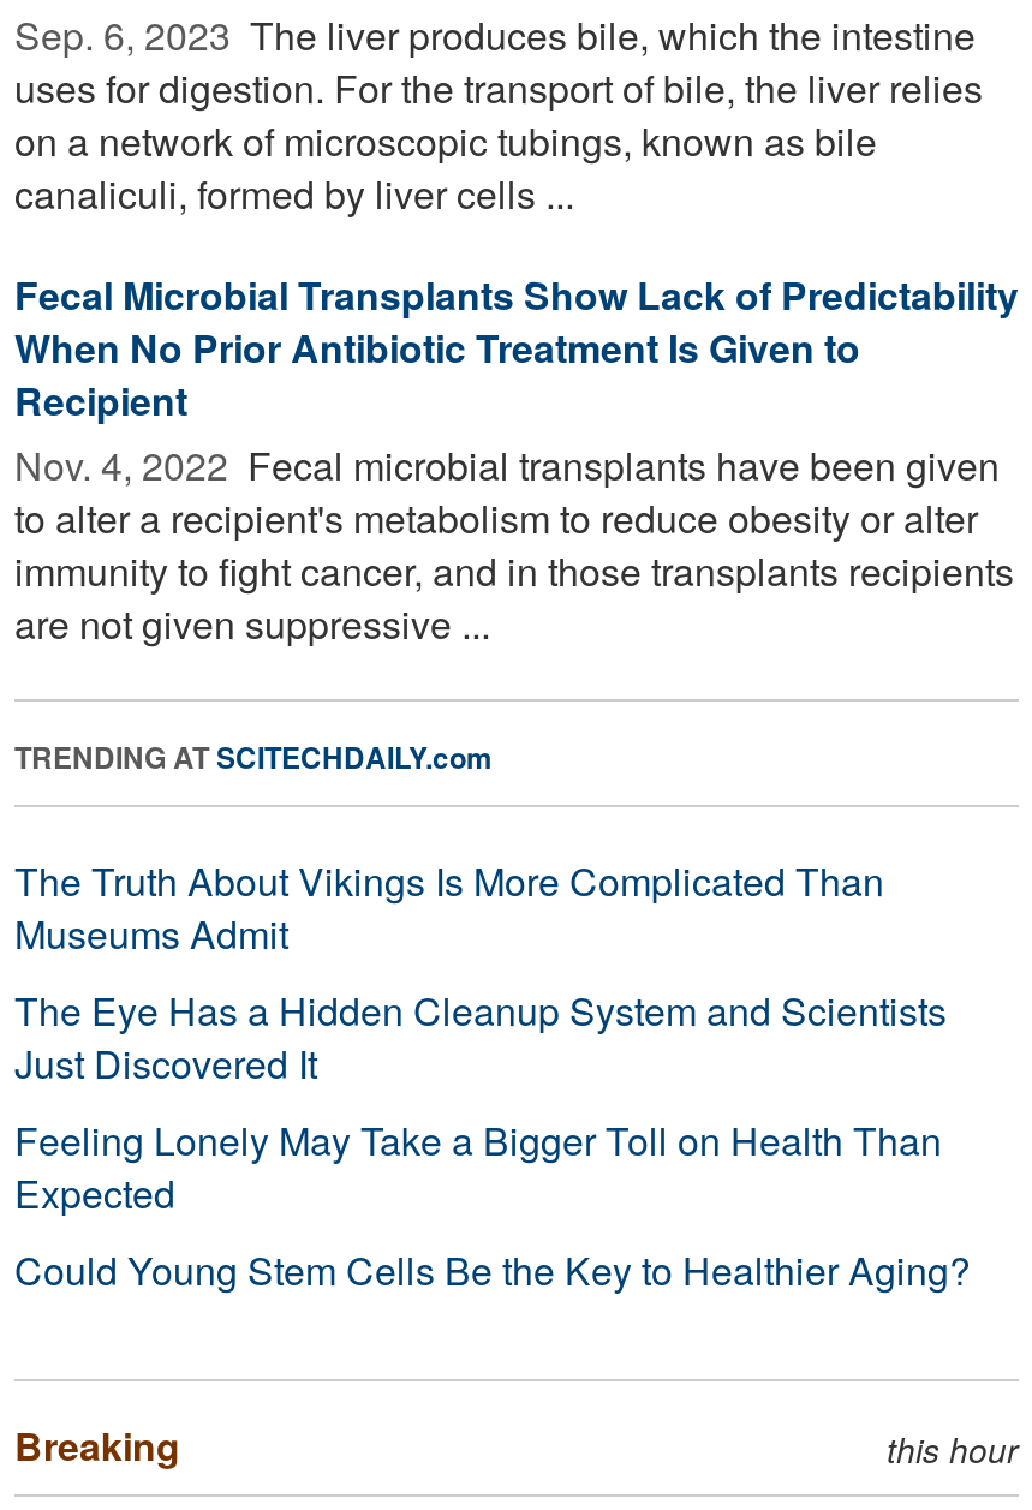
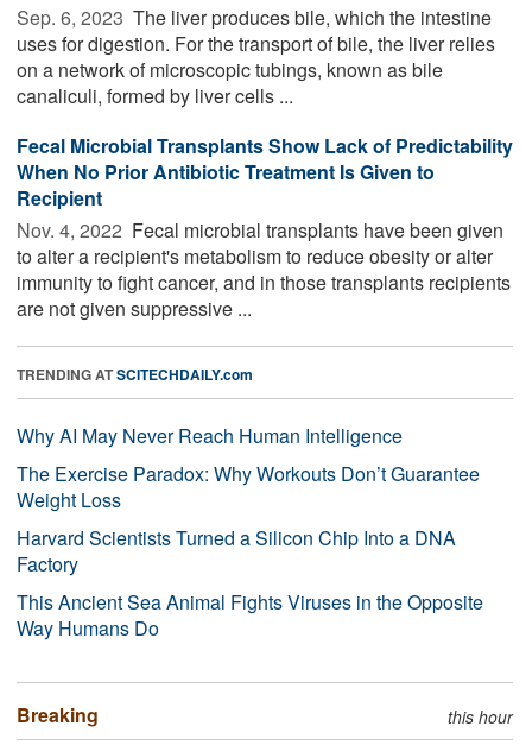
[14,852,971,1297] The Truth About Vikings Is More Complicated Than | Museums Admit | The Eye Has a Hidden Cleanup System and Scientists | Just Discovered It | Feeling Lonely May Take a Bigger Toll on Health Than | Expected | Could Young Stem Cells Be the Key to Healthier Aging? -> [17,422,483,641] Why AI May Never Reach Human Intelligence | The Exercise Paradox: Why Workouts Don’t Guarantee | Weight Loss | Harvard Scientists Turned a Silicon Chip Into a DNA | Factory | This Ancient Sea Animal Fights Viruses in the Opposite | Way Humans Do

